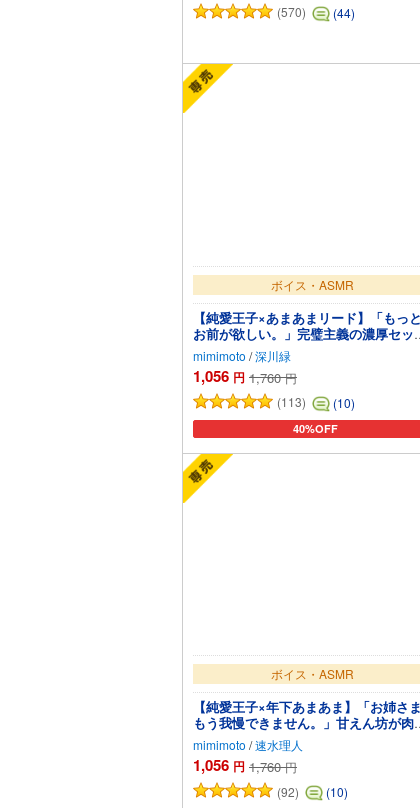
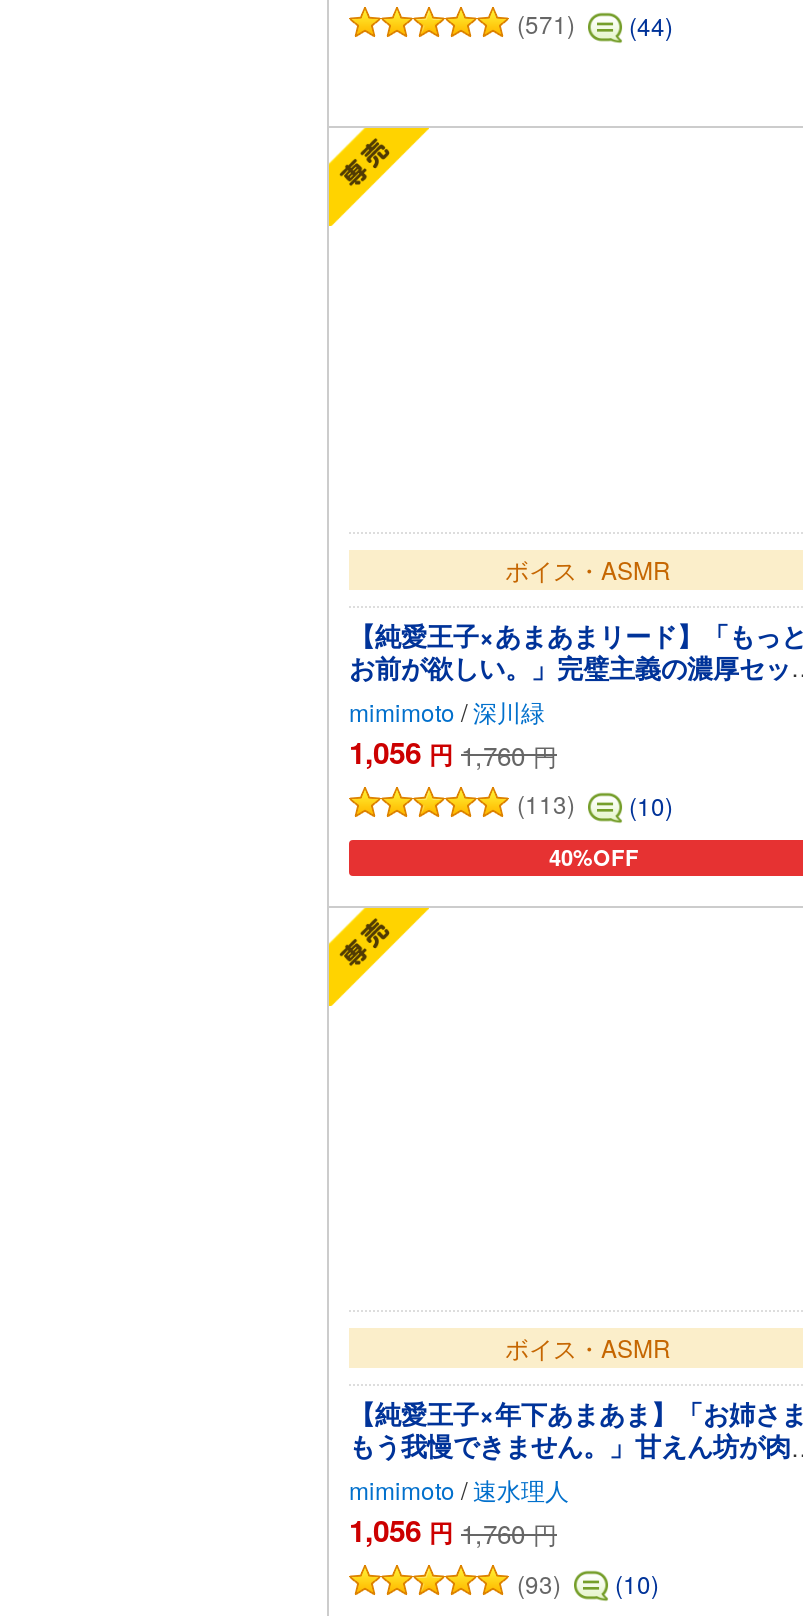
[277,3,355,21] (570) (44) -> [517,7,673,42] (571) (44)
[277,783,348,800] (92) (10) -> [517,1566,659,1601] (93) (10)

